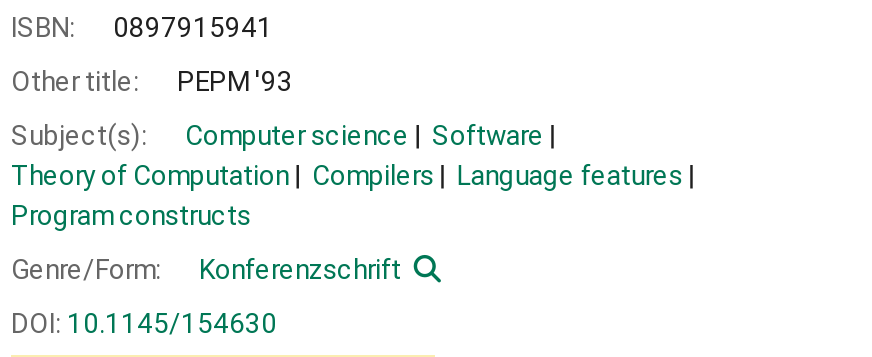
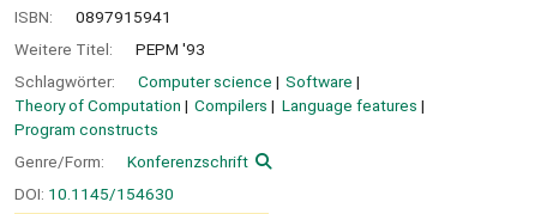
[11,65,145,97] Other title: -> [14,40,116,59] Weitere Titel:
[11,119,153,151] Subject(s): -> [14,72,119,91] Schlagwörter:

